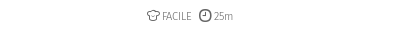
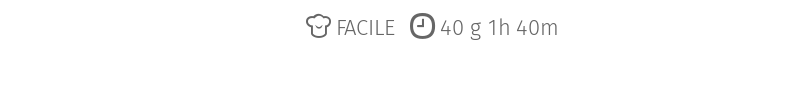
[161,10,232,23] FACILE 25m -> [336,15,558,41] FACILE 40 g 1h 40m

